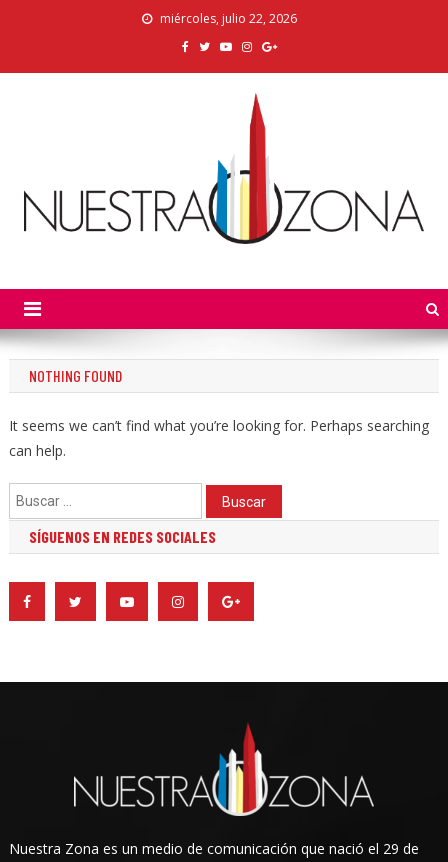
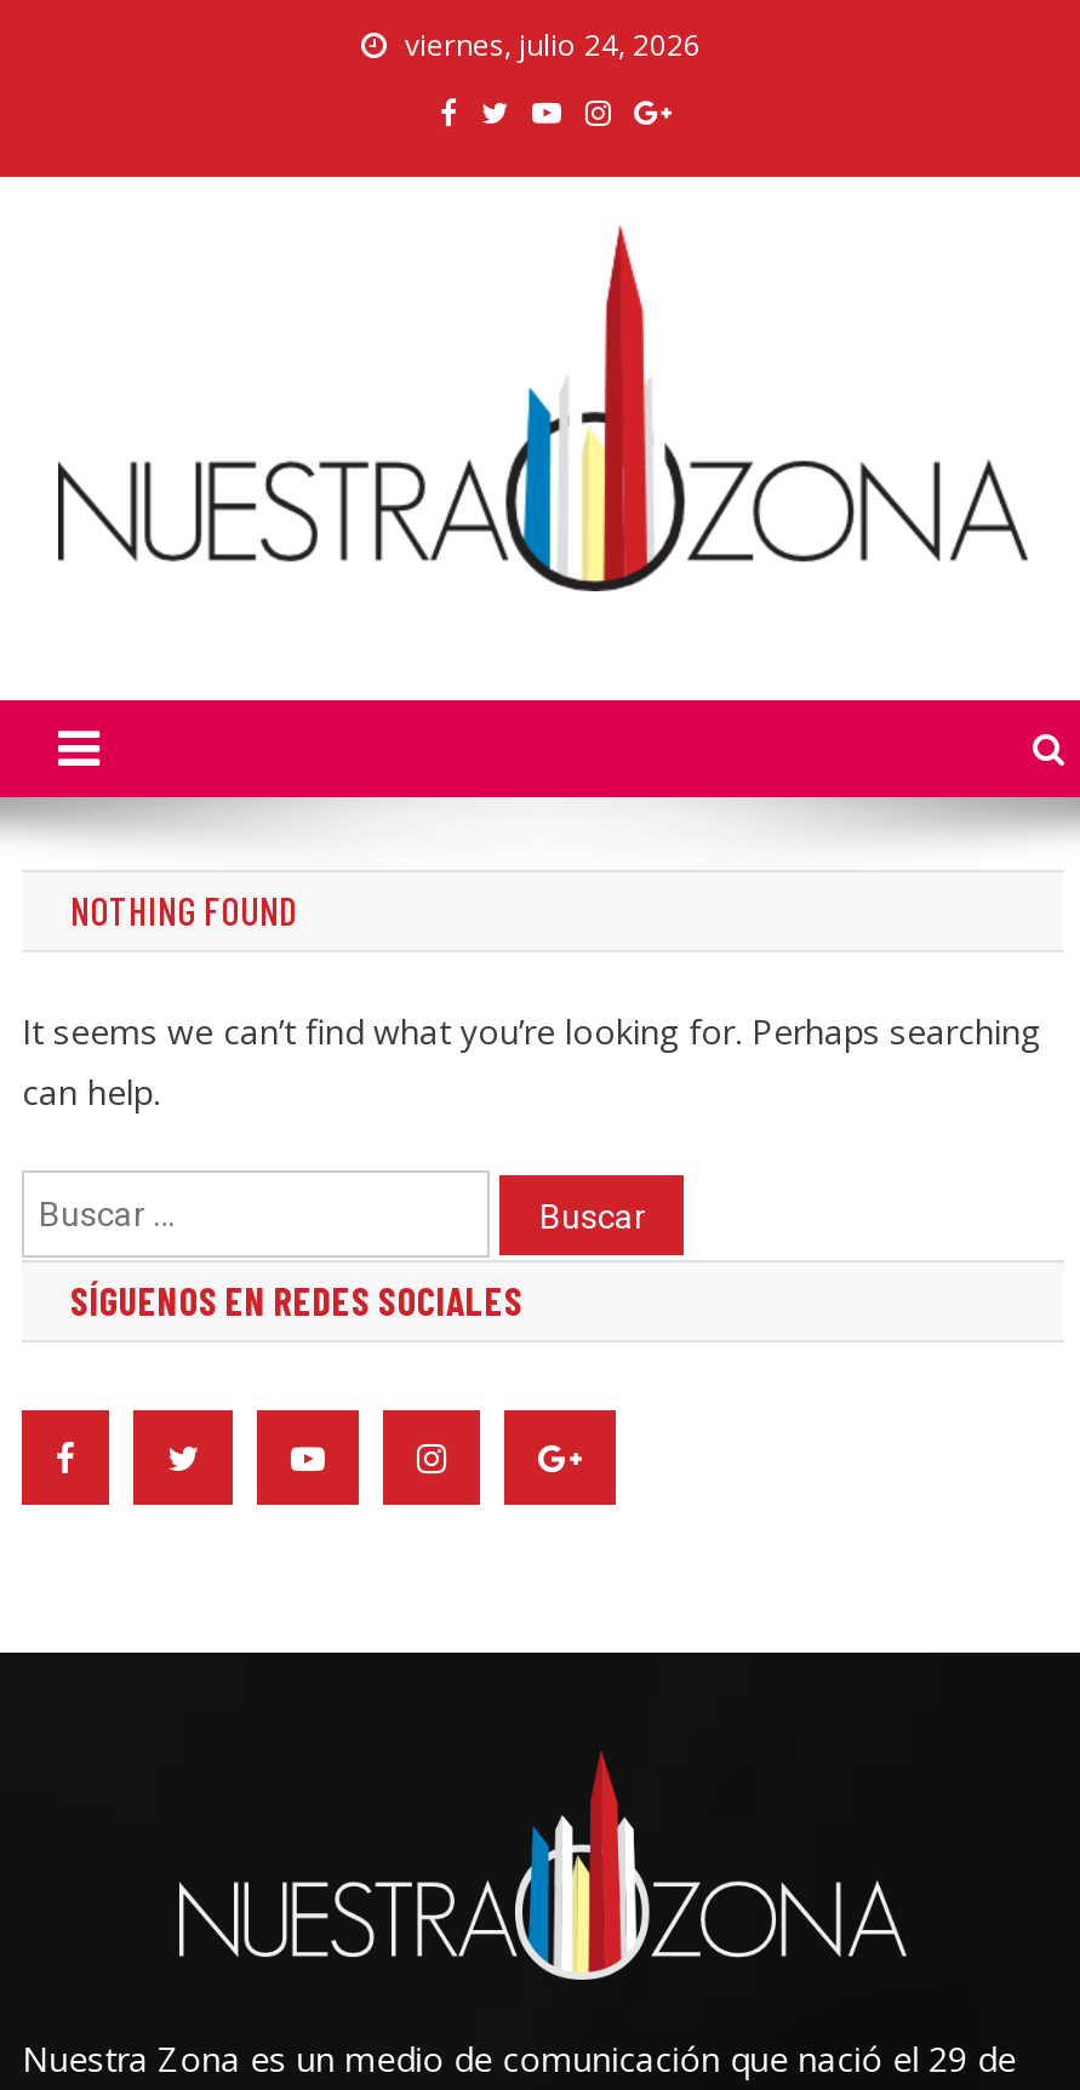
[159,10,296,27] miércoles, julio 22, 2026 -> [405,24,701,65] viernes, julio 24, 2026

